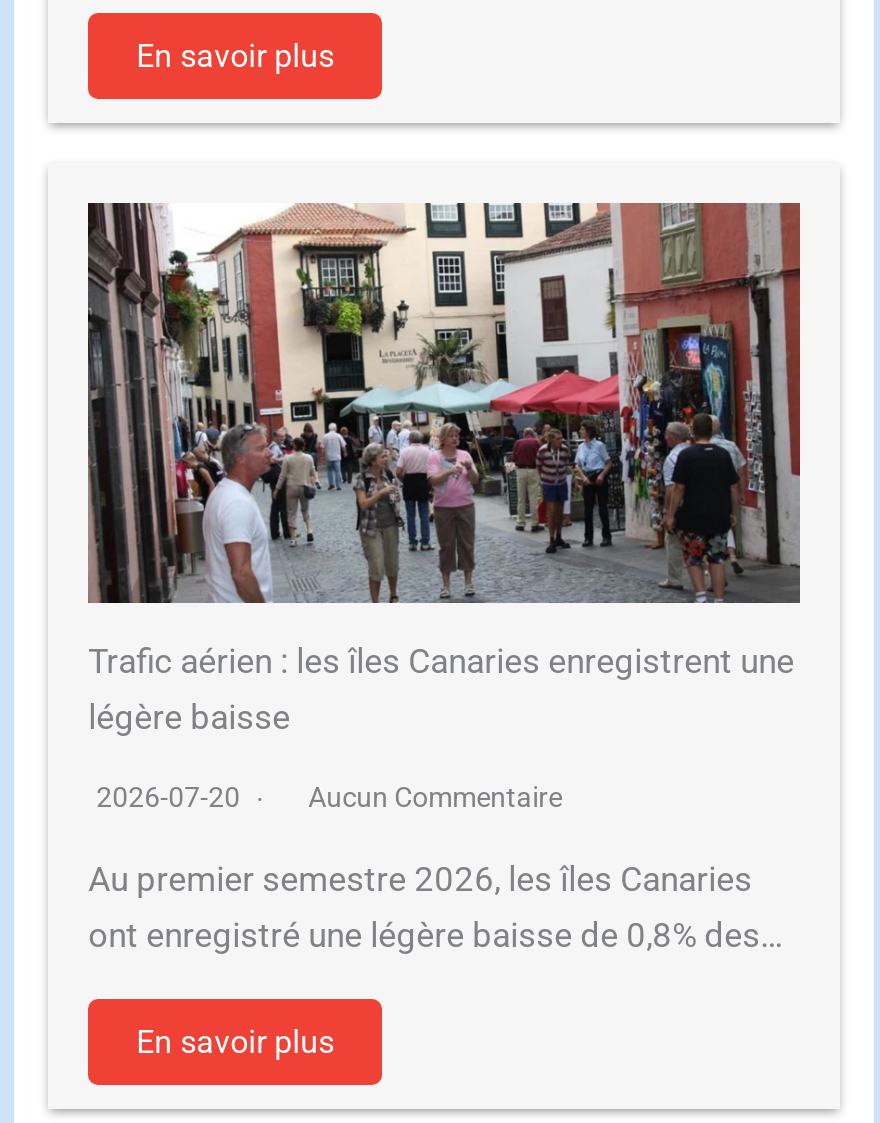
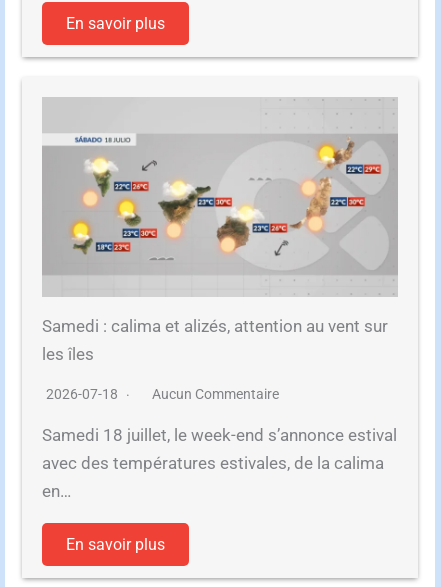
[86,201,802,736] [image] | Trafic aérien : les îles Canaries enregistrent une | légère baisse -> [42,97,398,364] [image] | Samedi : calima et alizés, attention au vent sur | les îles
[96,780,562,812] 2026-07-20 Aucun Commentaire -> [46,386,279,402] 2026-07-18 Aucun Commentaire
[88,858,782,954] Au premier semestre 2026, les îles Canaries | ont enregistré une légère baisse de 0,8% des… -> [42,425,397,501] Samedi 18 juillet, le week-end s’annonce estival | avec des températures estivales, de la calima | en…

